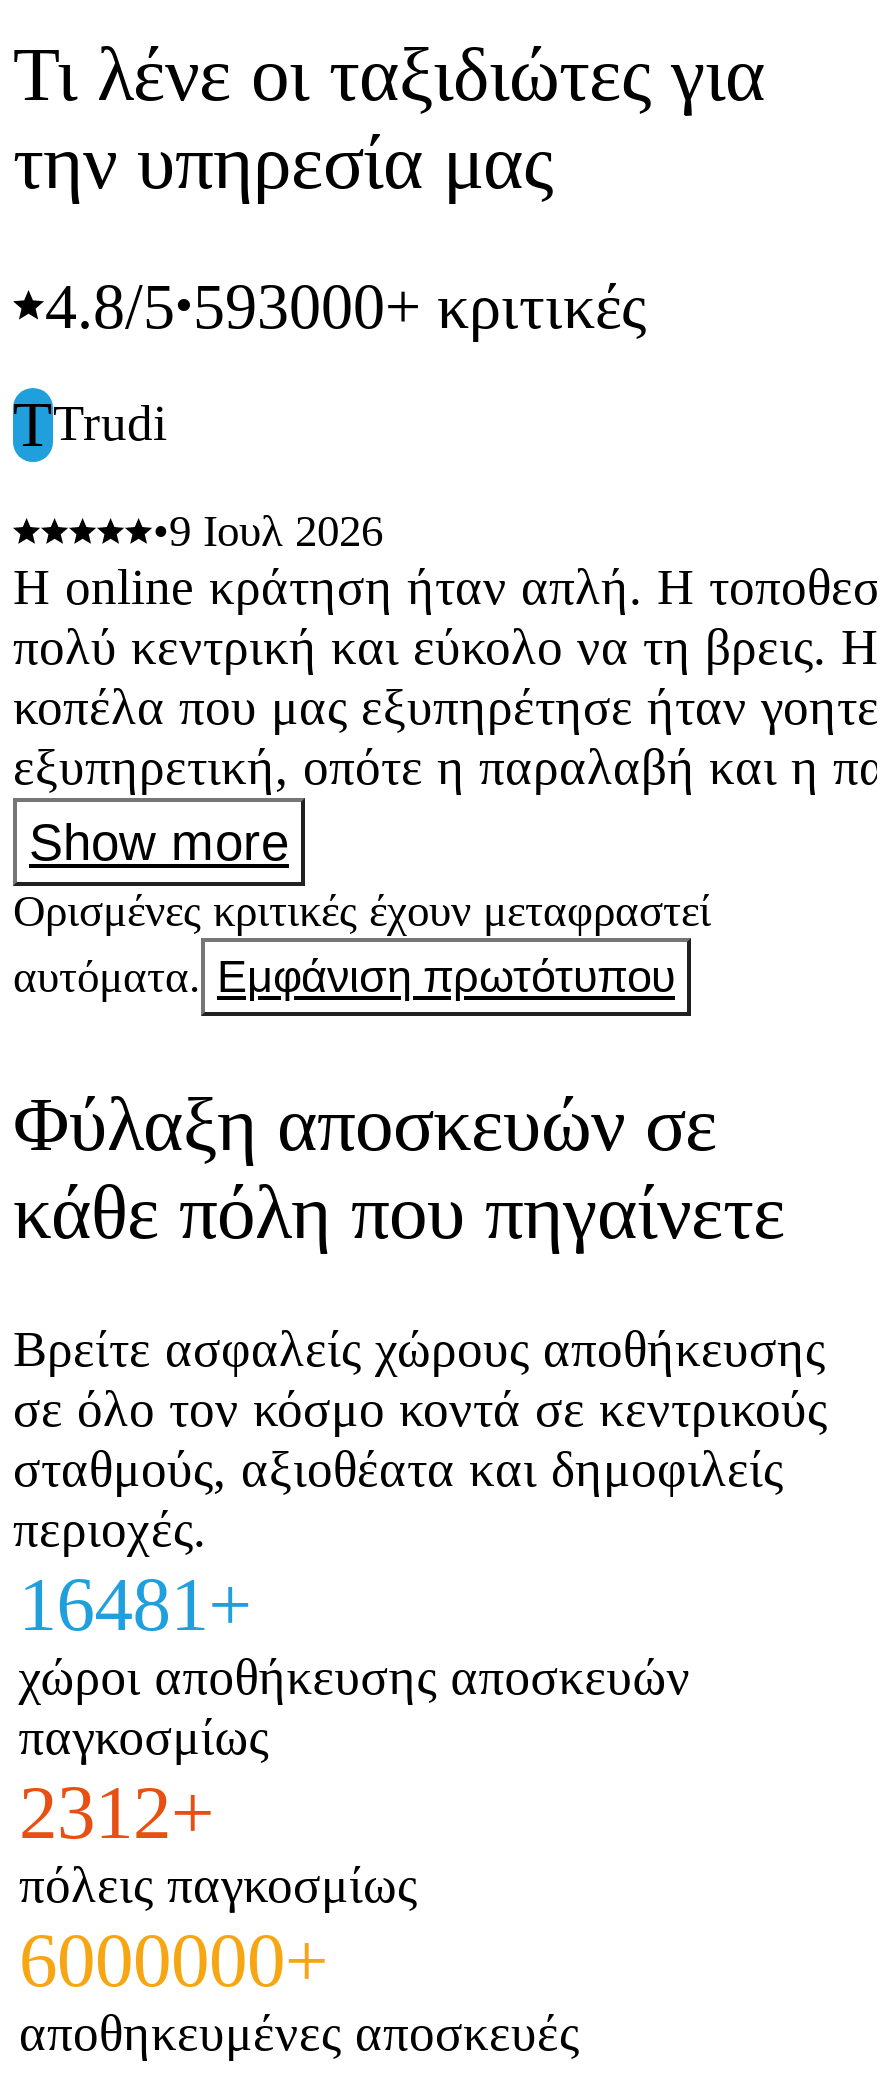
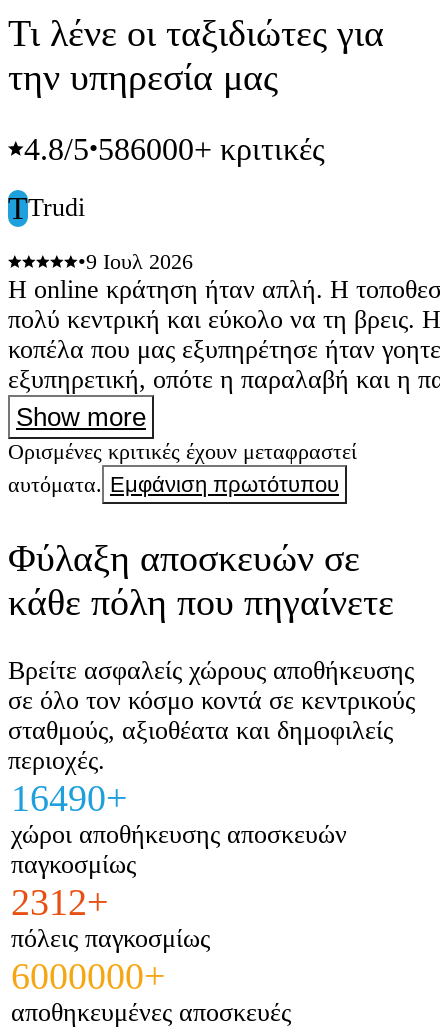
[45,270,647,342] 4.8/5•593000+ κριτικές -> [24,131,325,167] 4.8/5•586000+ κριτικές
[19,1562,251,1646] 16481+ -> [11,777,127,819] 16490+

